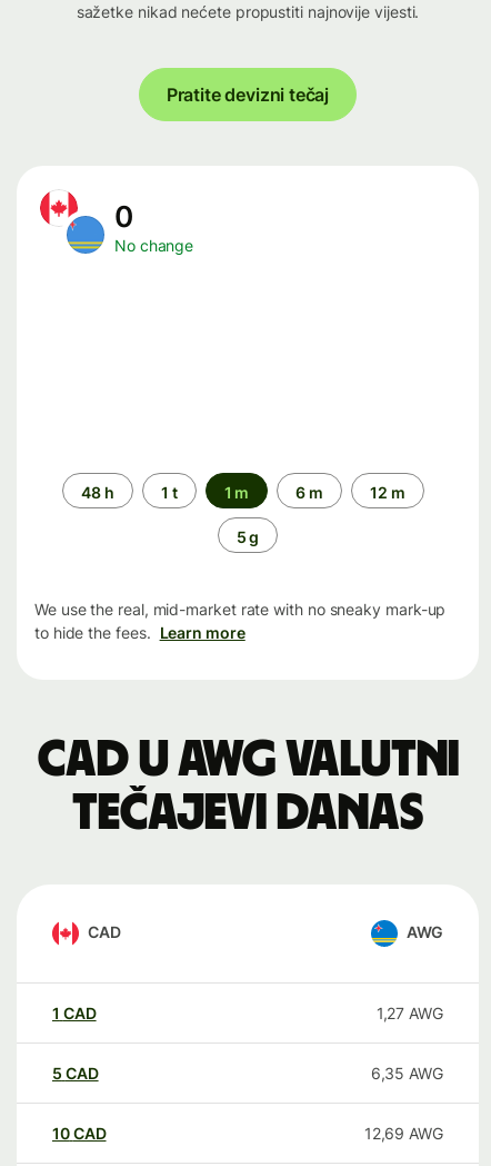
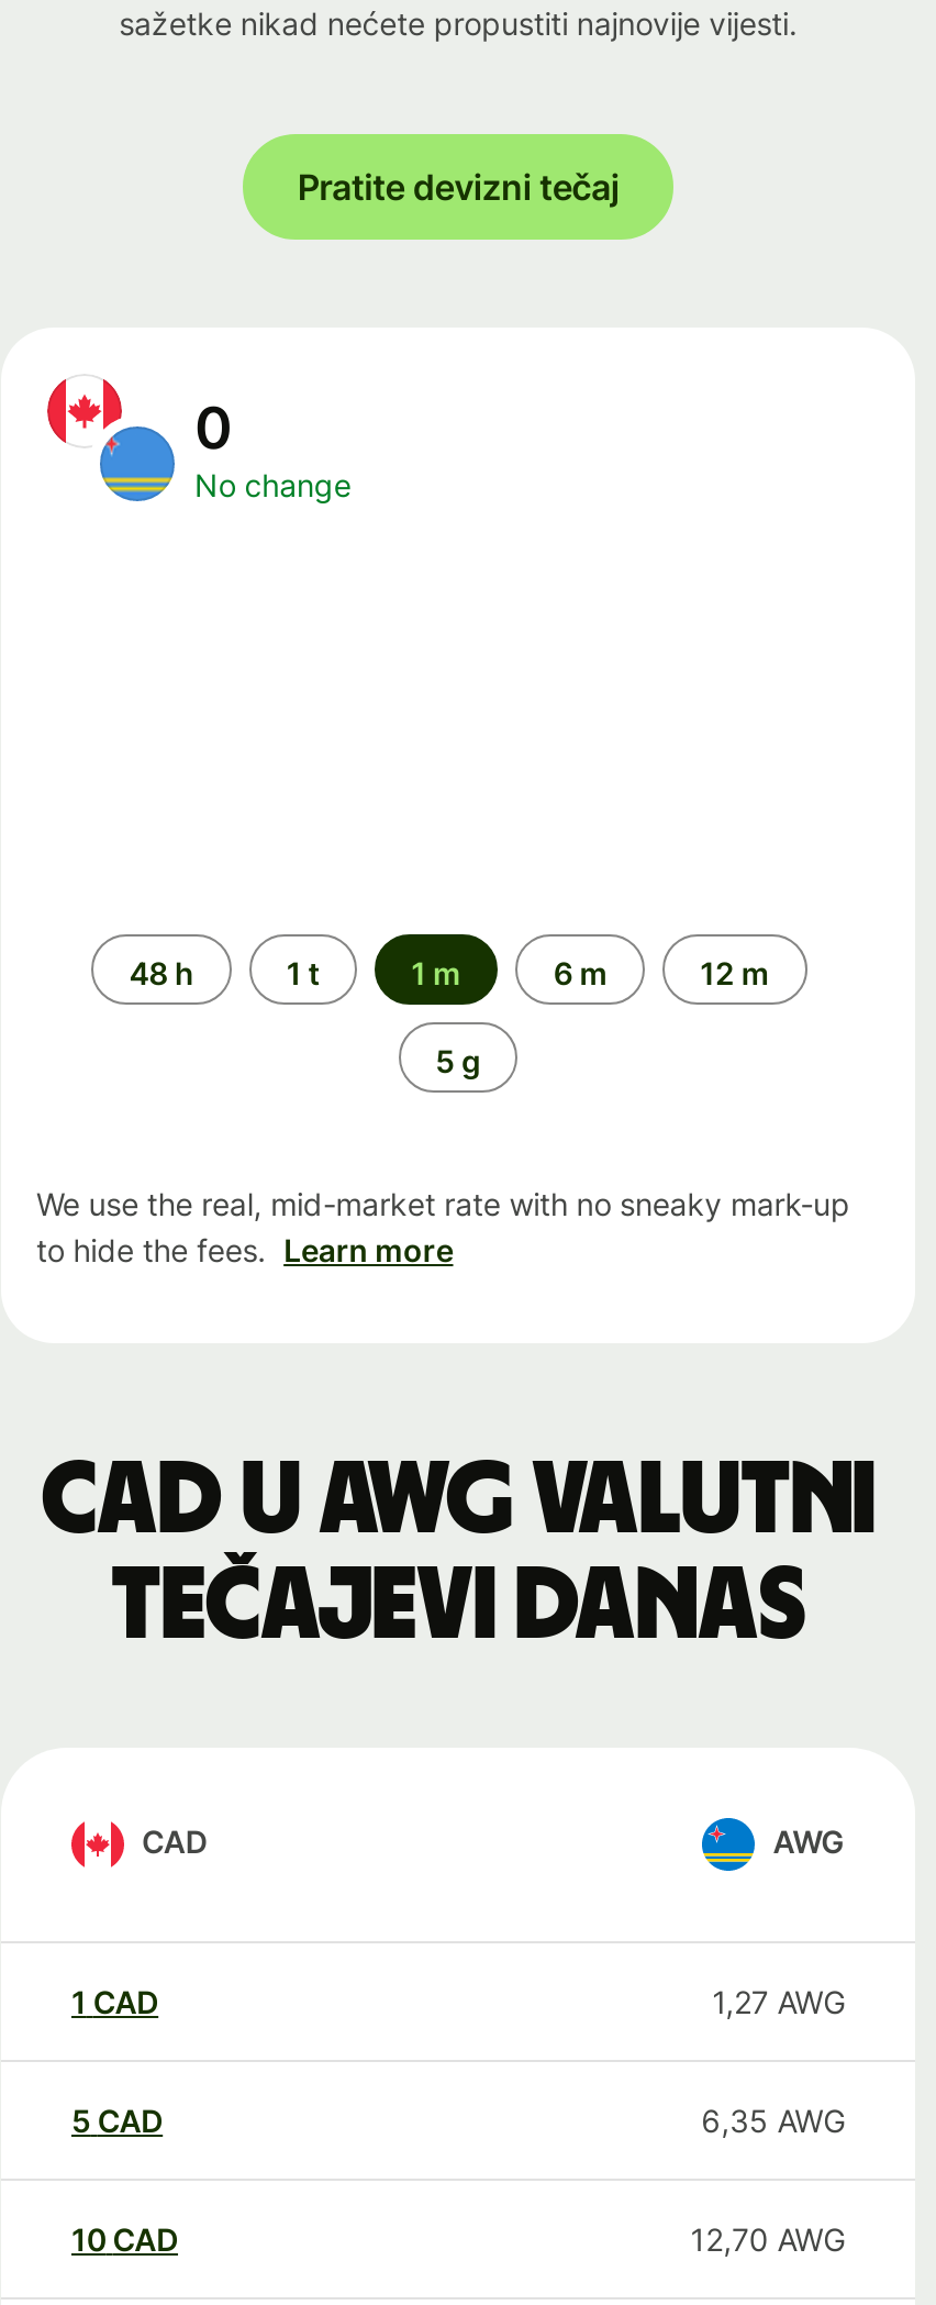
[364,1124,443,1143] 12,69 AWG -> [690,2221,845,2258] 12,70 AWG

